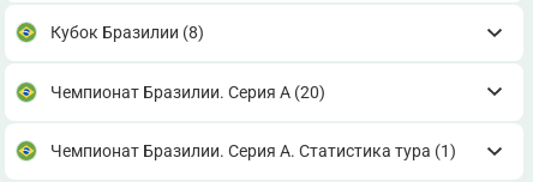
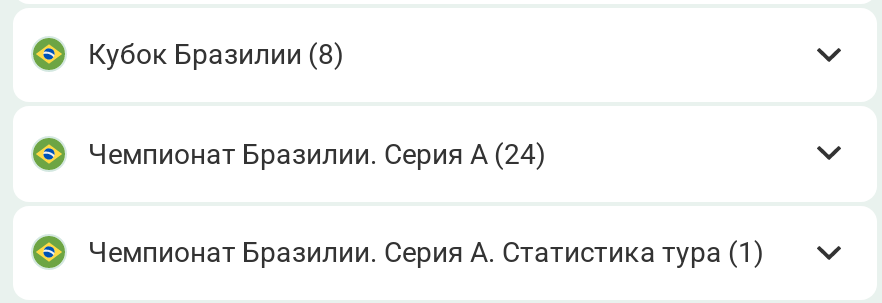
[50,82,325,102] Чемпионат Бразилии. Серия A (20) -> [88,138,546,170] Чемпионат Бразилии. Серия A (24)

